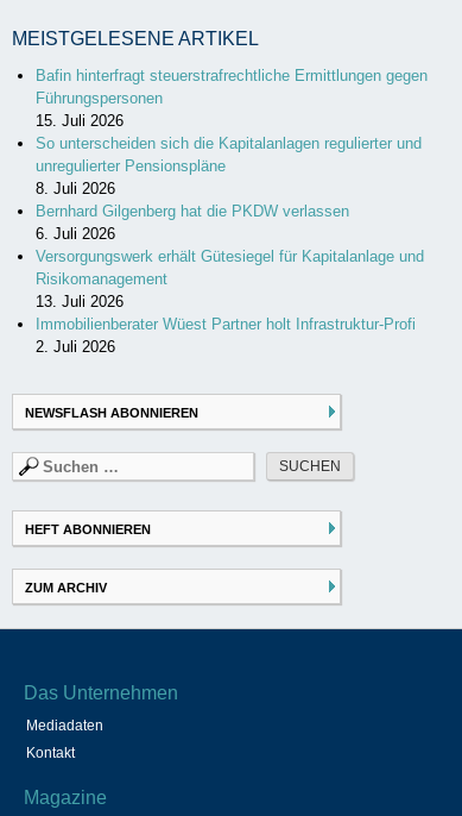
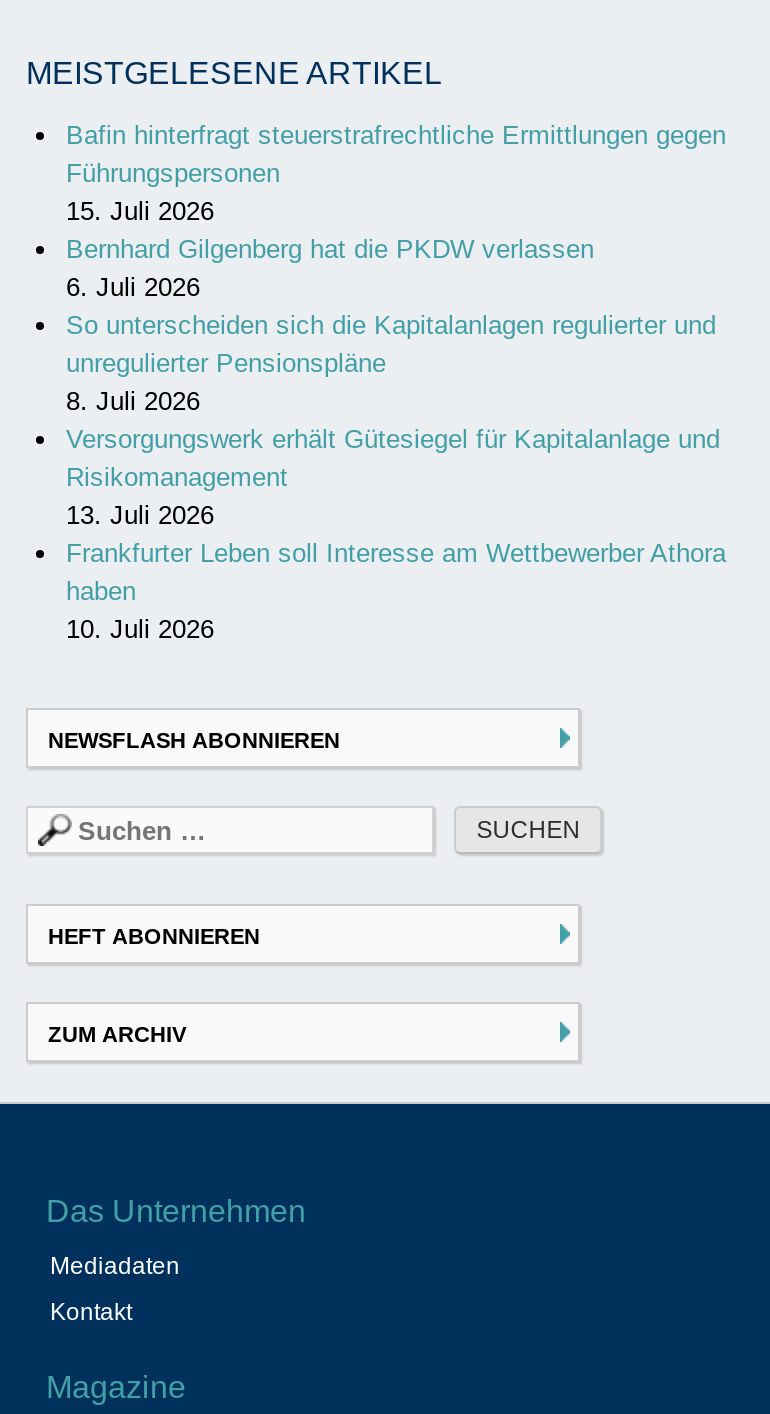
moved [36,134,422,197] -> [66,310,716,416]: So unterscheiden sich die Kapitalanlagen regulierter und | unregulierter Pensionspläne | 8. Juli 2026
moved [36,202,349,243] -> [66,234,594,302]: Bernhard Gilgenberg hat die PKDW verlassen | 6. Juli 2026
[36,315,416,356] Immobilienberater Wüest Partner holt Infrastruktur-Profi | 2. Juli 2026 -> [66,538,726,644] Frankfurter Leben soll Interesse am Wettbewerber Athora | haben | 10. Juli 2026

